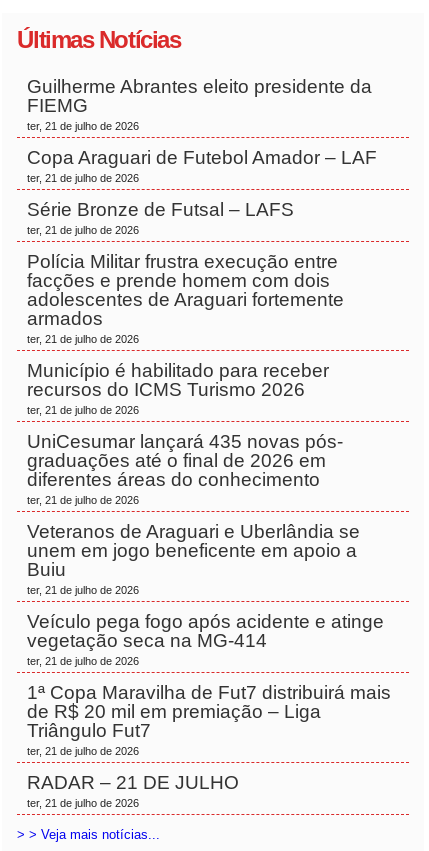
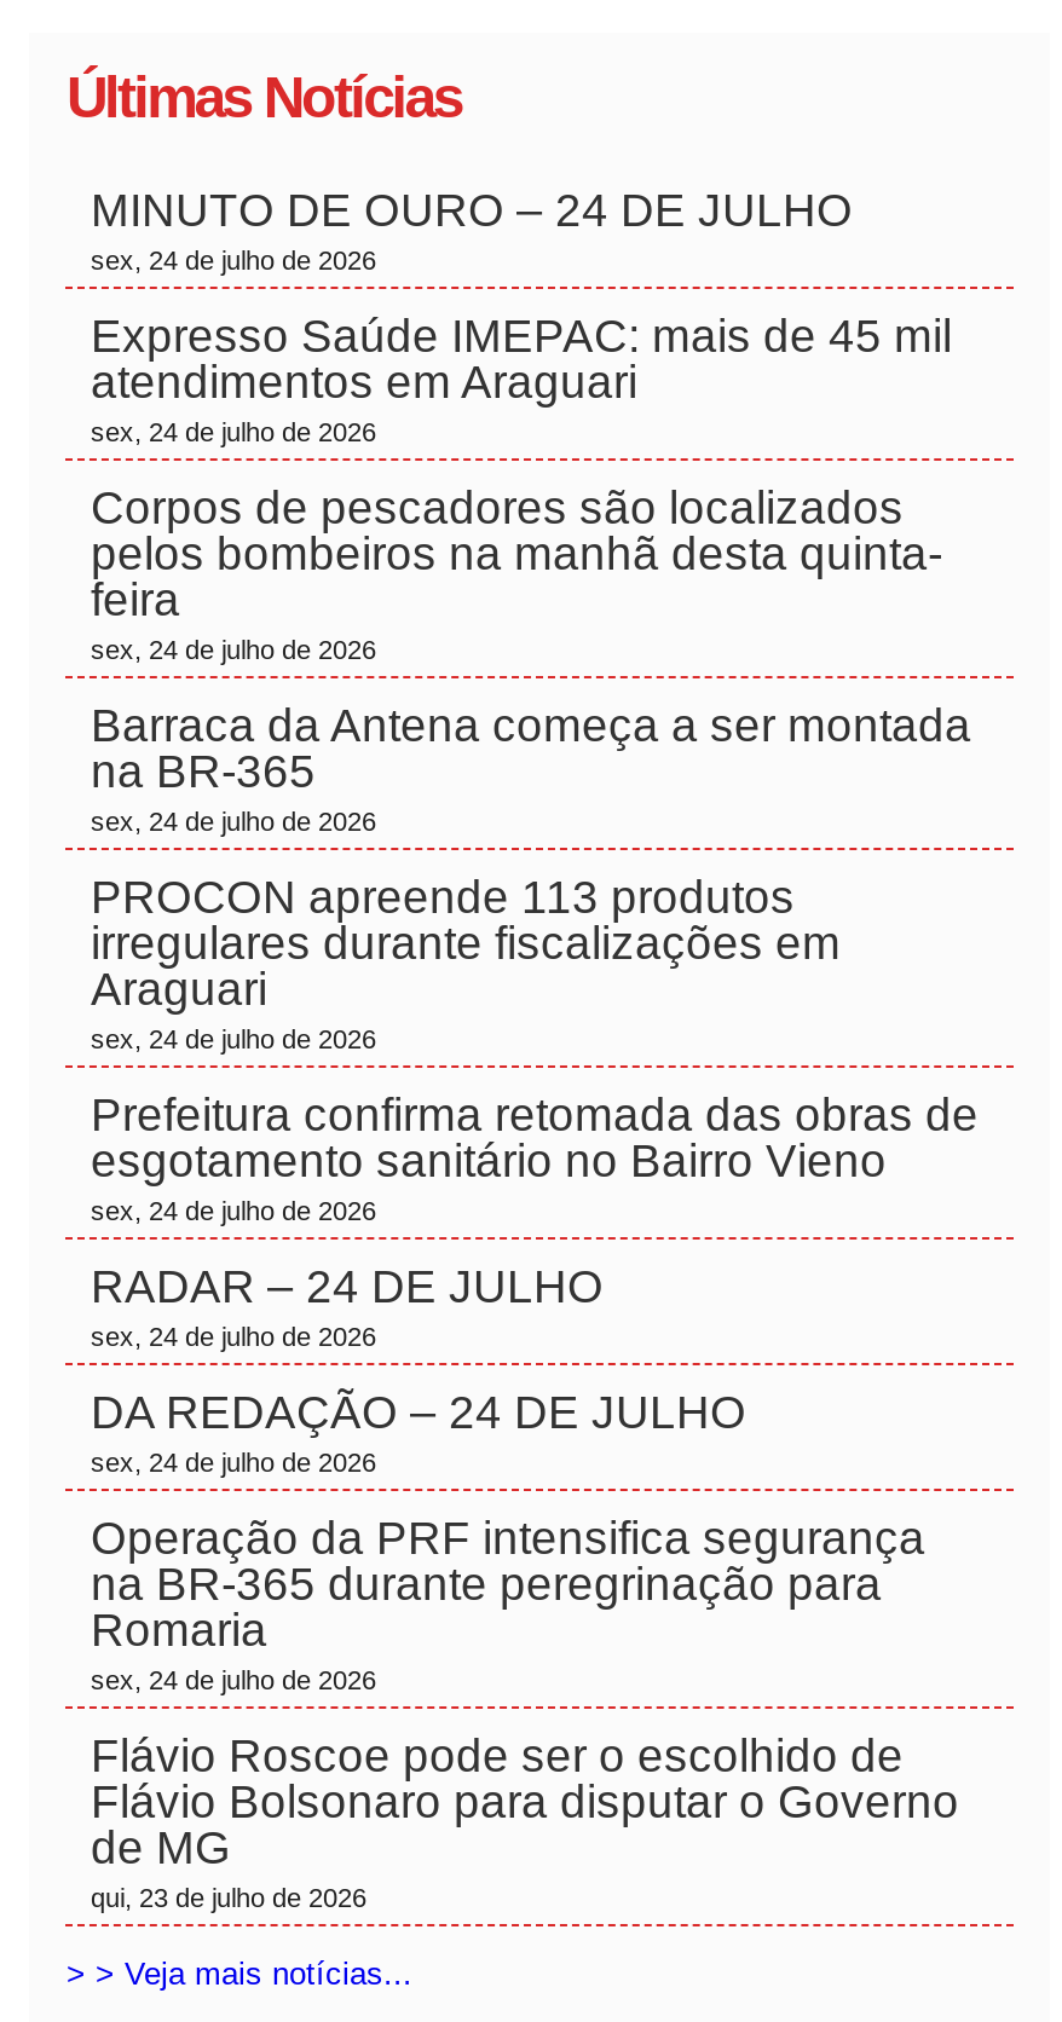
[27,76,372,132] Guilherme Abrantes eleito presidente da | FIEMG | ter, 21 de julho de 2026 -> [90,185,853,275] MINUTO DE OURO – 24 DE JULHO | sex, 24 de julho de 2026
[27,147,377,184] Copa Araguari de Futebol Amador – LAF | ter, 21 de julho de 2026 -> [90,311,952,446] Expresso Saúde IMEPAC: mais de 45 mil | atendimentos em Araguari | sex, 24 de julho de 2026
[27,199,294,236] Série Bronze de Futsal – LAFS | ter, 21 de julho de 2026 -> [90,483,942,664] Corpos de pescadores são localizados | pelos bombeiros na manhã desta quinta- | feira | sex, 24 de julho de 2026
[27,251,344,345] Polícia Militar frustra execução entre | facções e prende homem com dois | adolescentes de Araguari fortemente | armados | ter, 21 de julho de 2026 -> [90,700,971,836] Barraca da Antena começa a ser montada | na BR-365 | sex, 24 de julho de 2026
[27,360,329,416] Município é habilitado para receber | recursos do ICMS Turismo 2026 | ter, 21 de julho de 2026 -> [90,872,840,1053] PROCON apreende 113 produtos | irregulares durante fiscalizações em | Araguari | sex, 24 de julho de 2026
[27,431,343,506] UniCesumar lançará 435 novas pós- | graduações até o final de 2026 em | diferentes áreas do conhecimento | ter, 21 de julho de 2026 -> [90,1090,978,1225] Prefeitura confirma retomada das obras de | esgotamento sanitário no Bairro Vieno | sex, 24 de julho de 2026
[27,521,360,596] Veteranos de Araguari e Uberlândia se | unem em jogo beneficente em apoio a | Buiu | ter, 21 de julho de 2026 -> [90,1261,603,1351] RADAR – 24 DE JULHO | sex, 24 de julho de 2026
[27,611,384,667] Veículo pega fogo após acidente e atinge | vegetação seca na MG-414 | ter, 21 de julho de 2026 -> [90,1387,746,1477] DA REDAÇÃO – 24 DE JULHO | sex, 24 de julho de 2026
[27,682,391,757] 1ª Copa Maravilha de Fut7 distribuirá mais | de R$ 20 mil em premiação – Liga | Triângulo Fut7 | ter, 21 de julho de 2026 -> [90,1513,925,1694] Operação da PRF intensifica segurança | na BR-365 durante peregrinação para | Romaria | sex, 24 de julho de 2026
[27,772,239,809] RADAR – 21 DE JULHO | ter, 21 de julho de 2026 -> [90,1731,959,1912] Flávio Roscoe pode ser o escolhido de | Flávio Bolsonaro para disputar o Governo | de MG | qui, 23 de julho de 2026

